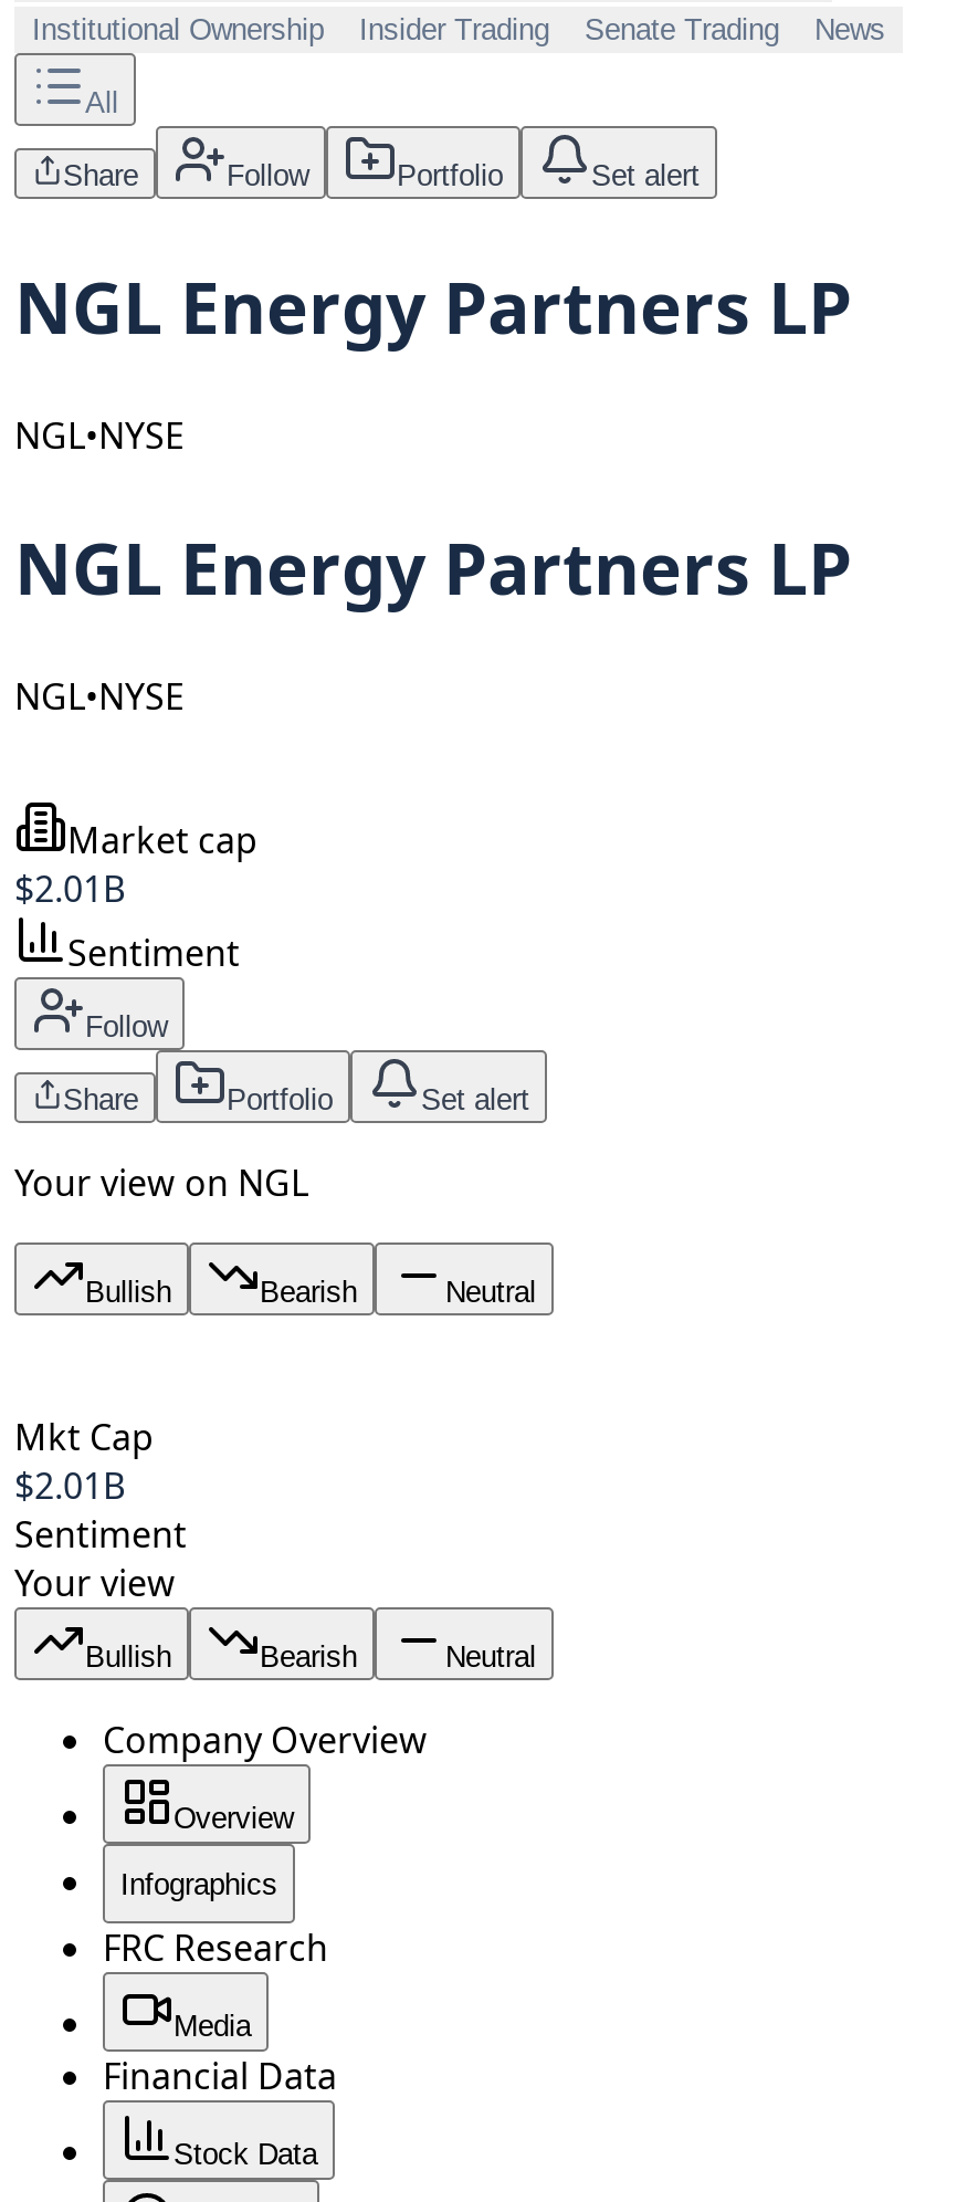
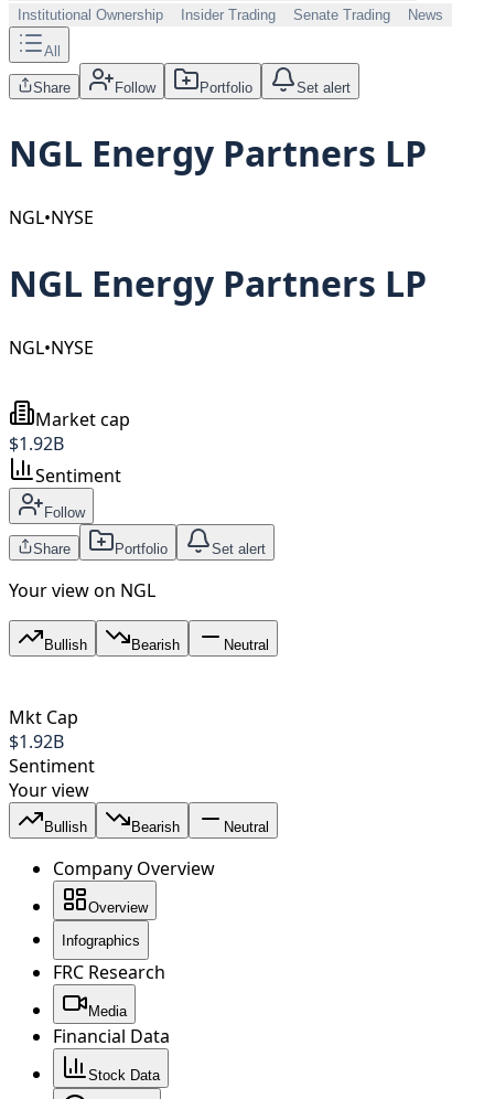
[14,865,125,914] $2.01B -> [9,432,64,456] $1.92B
[14,1462,125,1510] $2.01B -> [9,730,64,754] $1.92B

